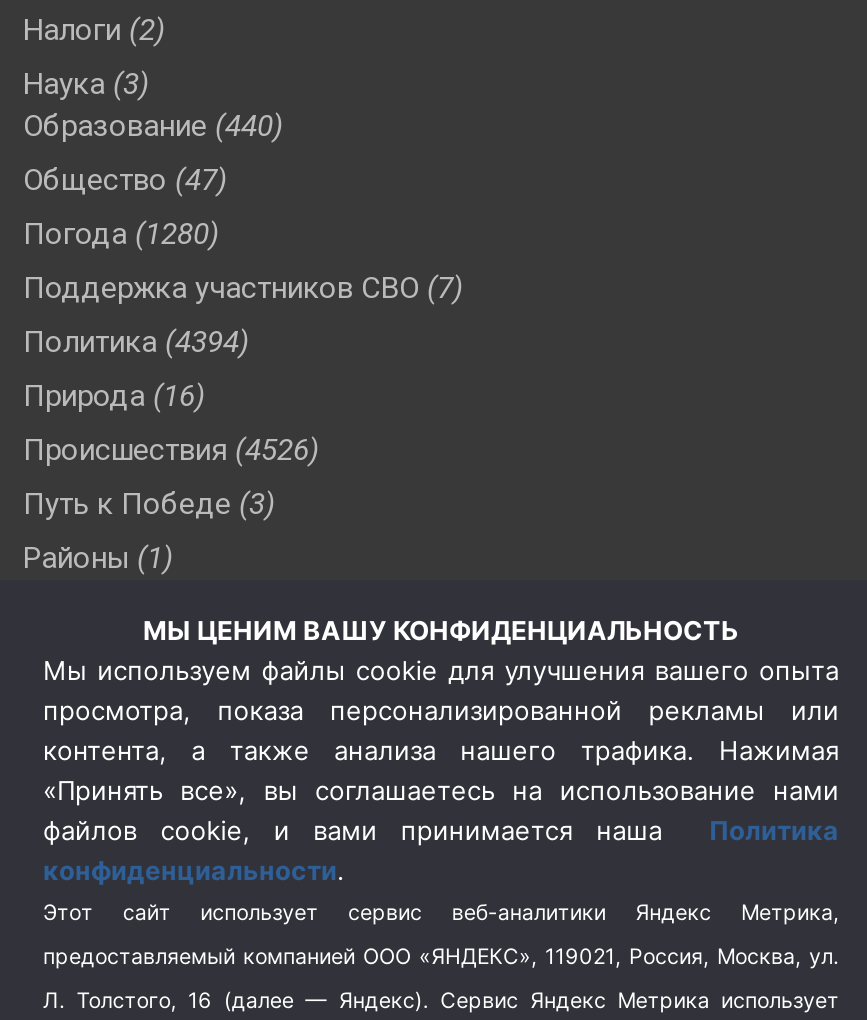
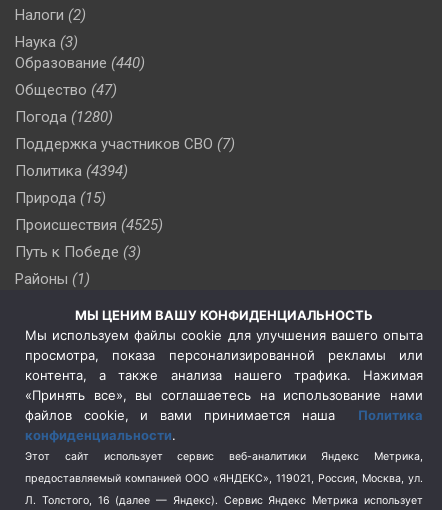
[23,378,205,414] Природа (16) -> [15,189,106,207] Природа (15)
[23,432,319,468] Происшествия (4526) -> [15,216,163,234] Происшествия (4525)

